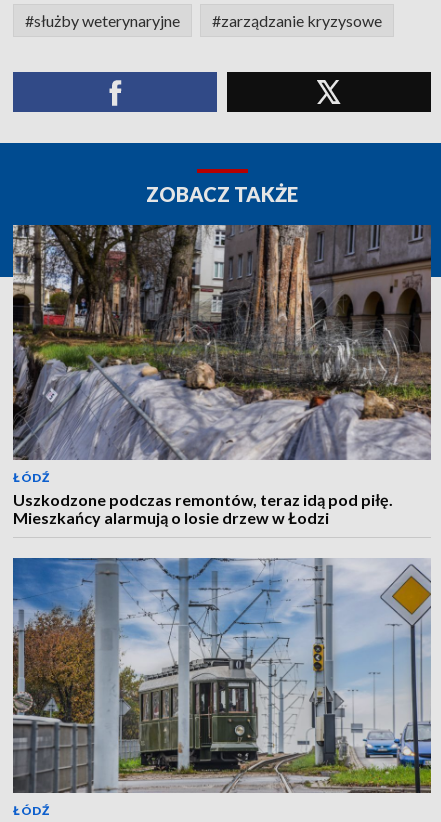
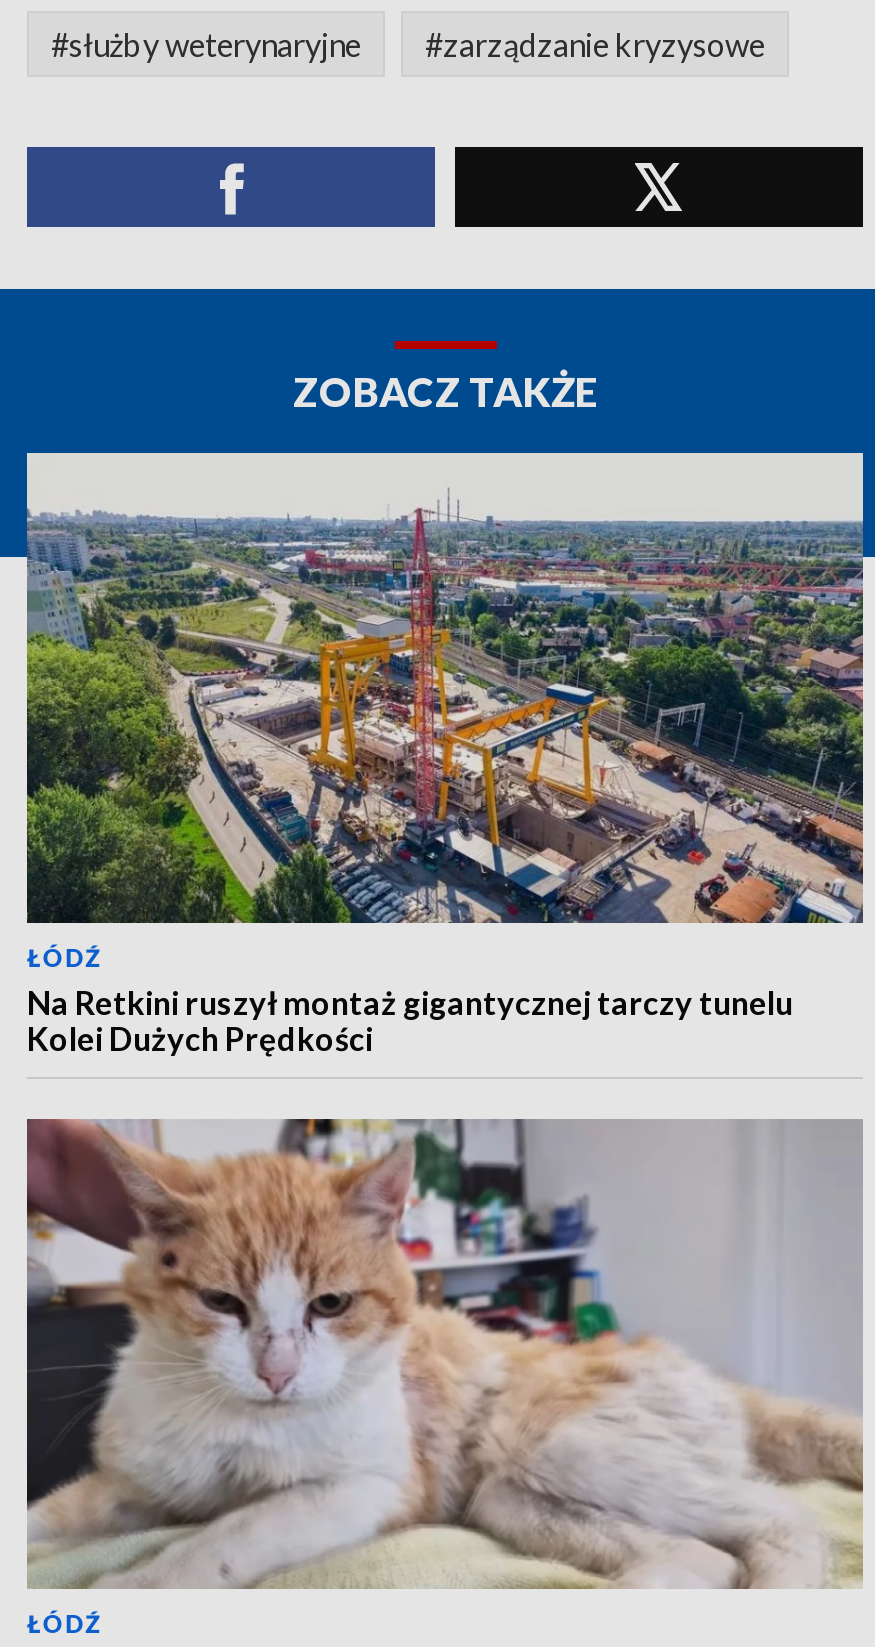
[12,224,432,527] [image] | Uszkodzone podczas remontów, teraz idą pod piłę. | Mieszkańcy alarmują o losie drzew w Łodzi -> [25,451,865,1057] [image] | Na Retkini ruszył montaż gigantycznej tarczy tunelu | Kolei Dużych Prędkości
[12,557,432,794] [image] -> [25,1117,863,1589] [image]

